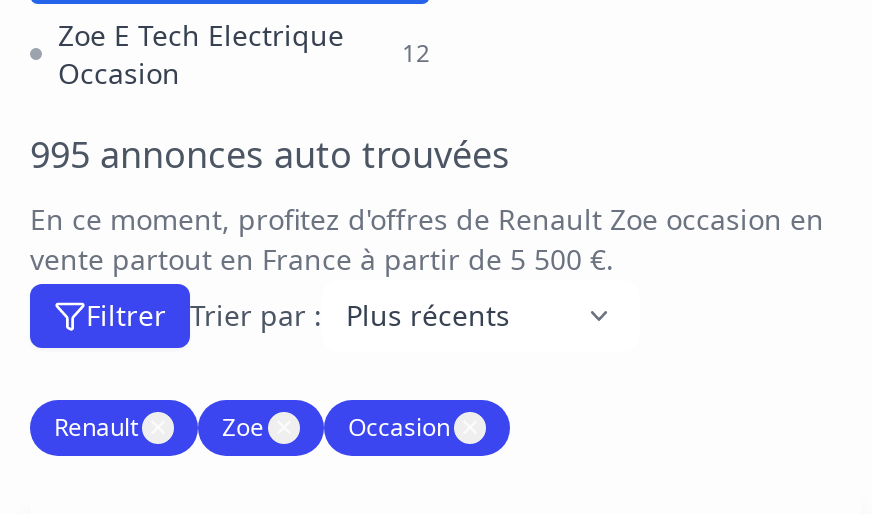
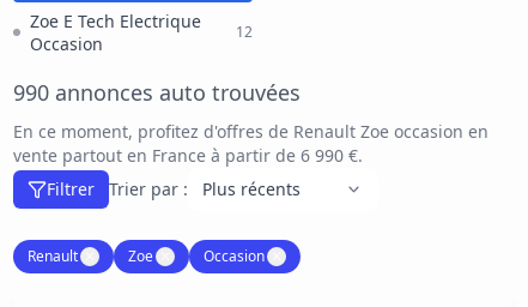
[30,134,510,176] 995 annonces auto trouvées -> [13,80,301,106] 990 annonces auto trouvées
[30,242,614,276] vente partout en France à partir de 5 500 €. -> [13,145,363,165] vente partout en France à partir de 6 990 €.

